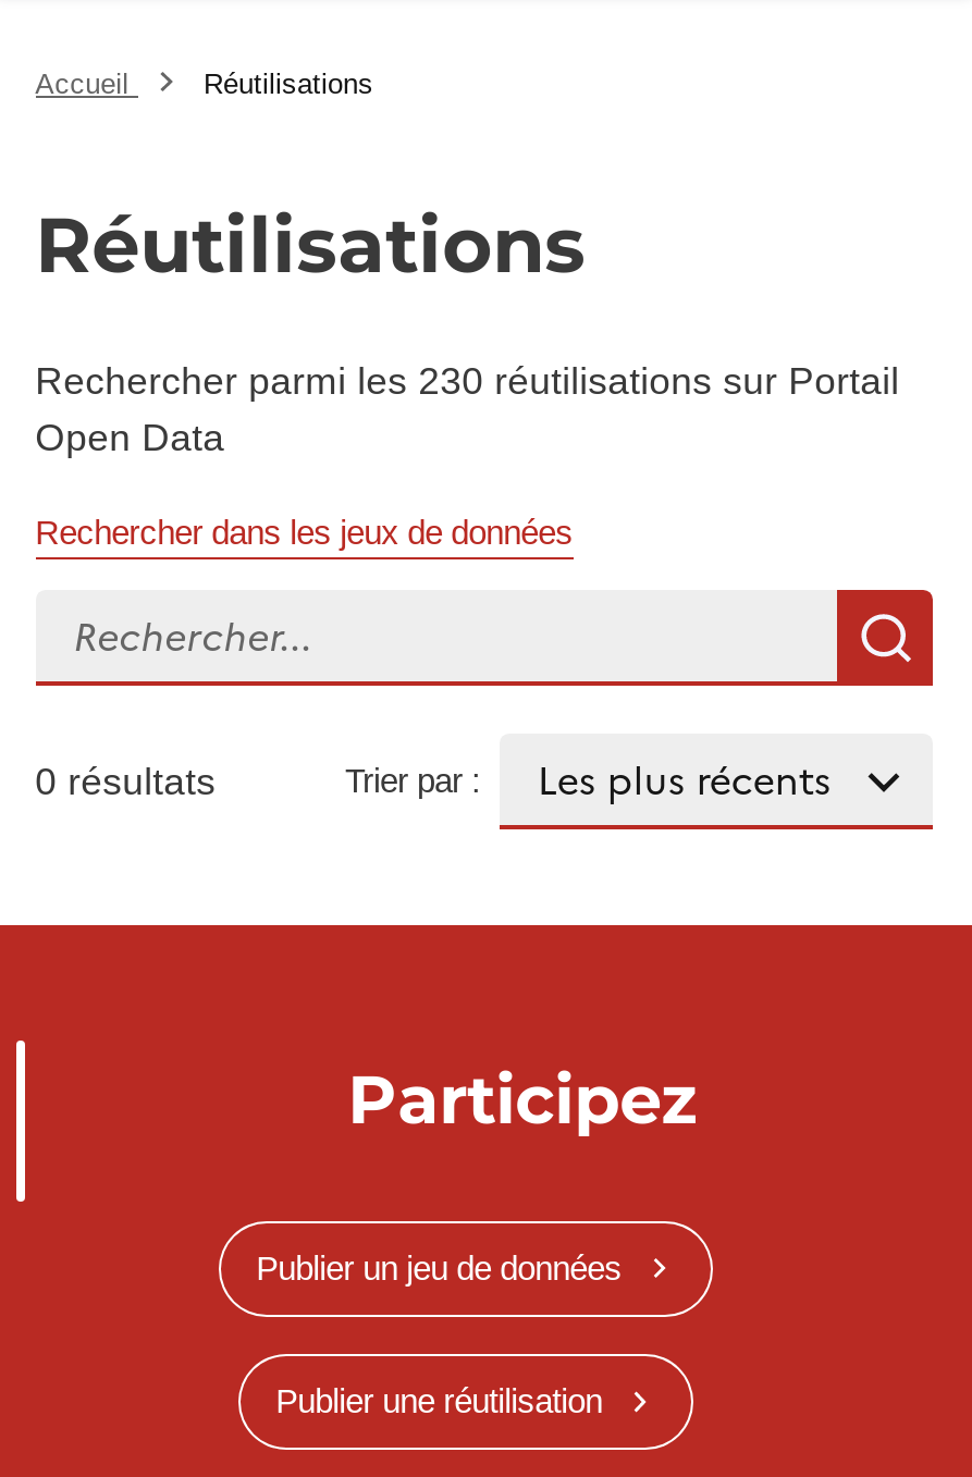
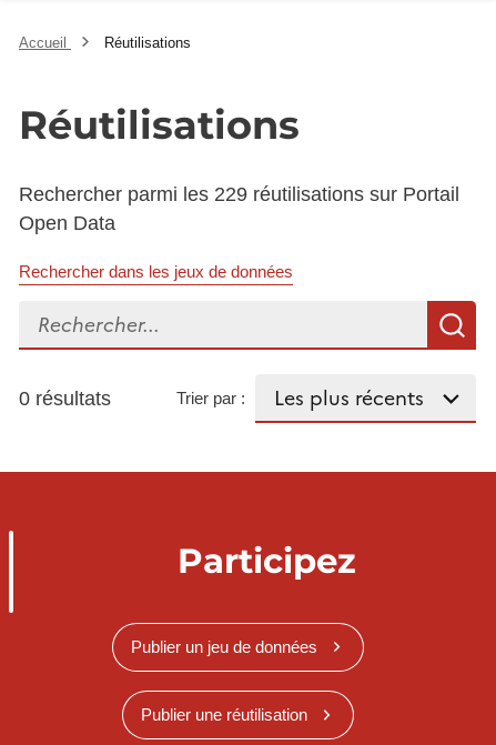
[35,360,899,403] Rechercher parmi les 230 réutilisations sur Portail -> [18,184,459,206] Rechercher parmi les 229 réutilisations sur Portail

